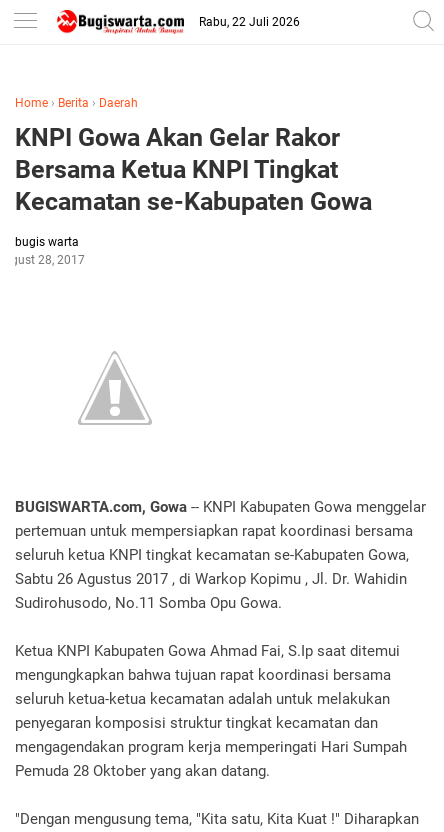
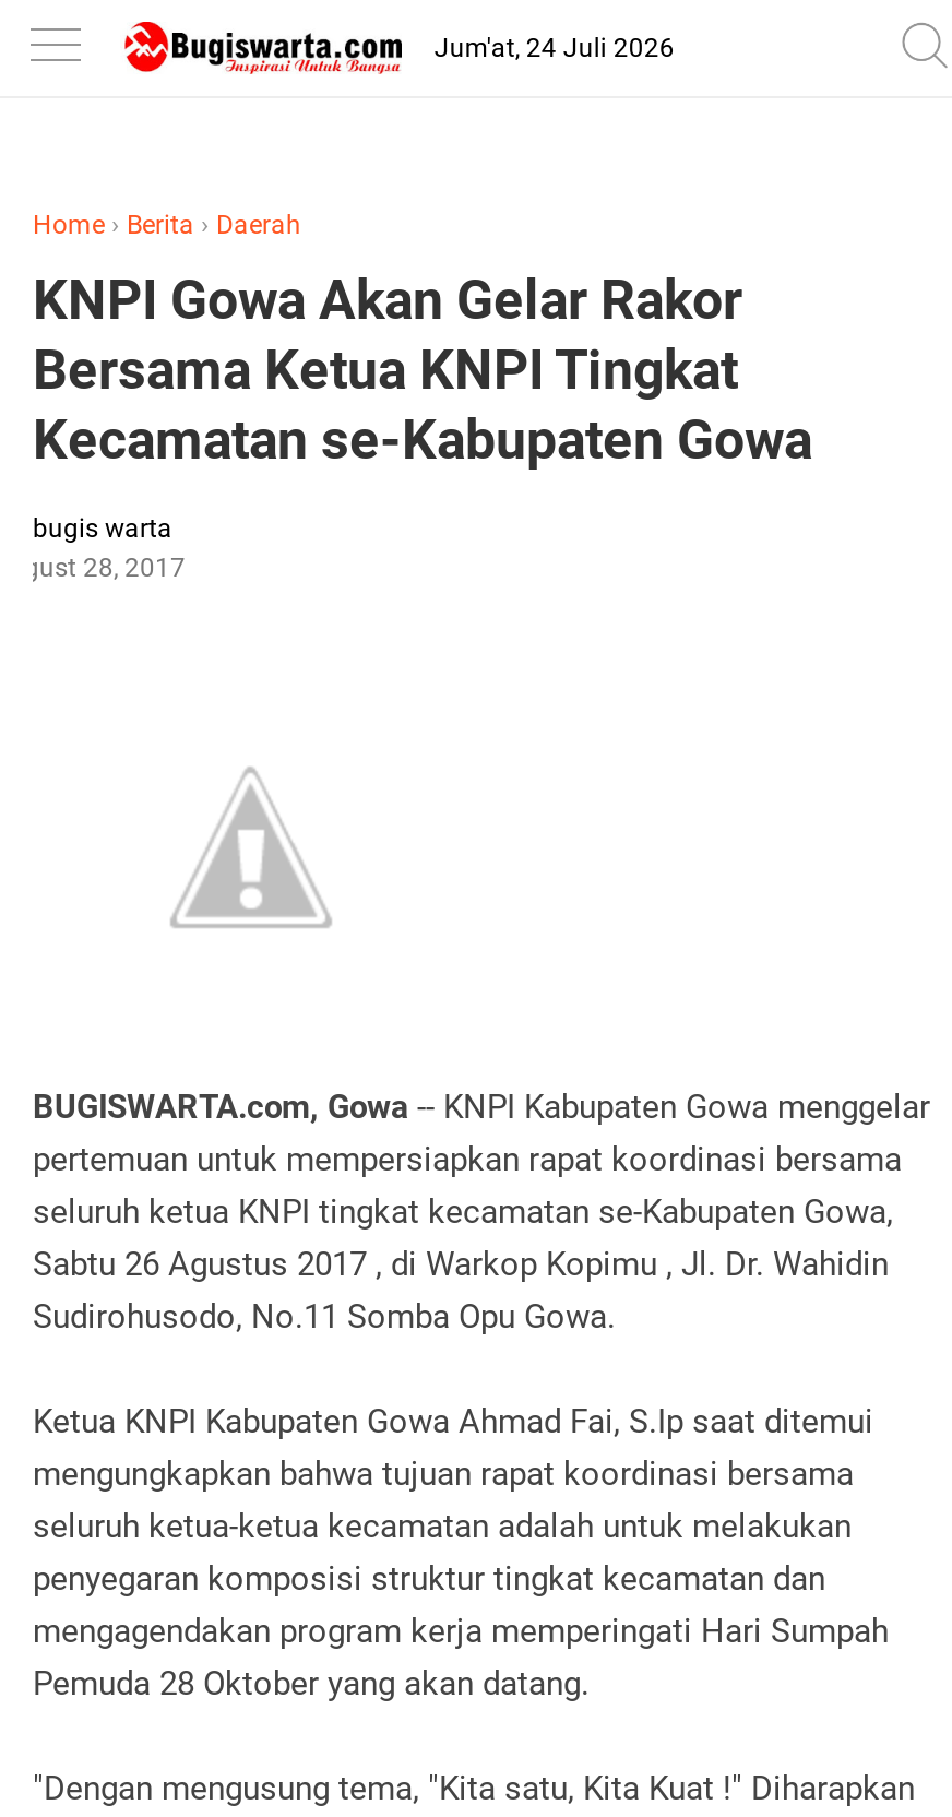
[199,15,300,29] Rabu, 22 Juli 2026 -> [434,33,674,63] Jum'at, 24 Juli 2026

